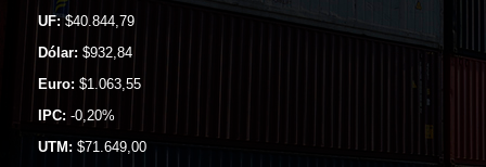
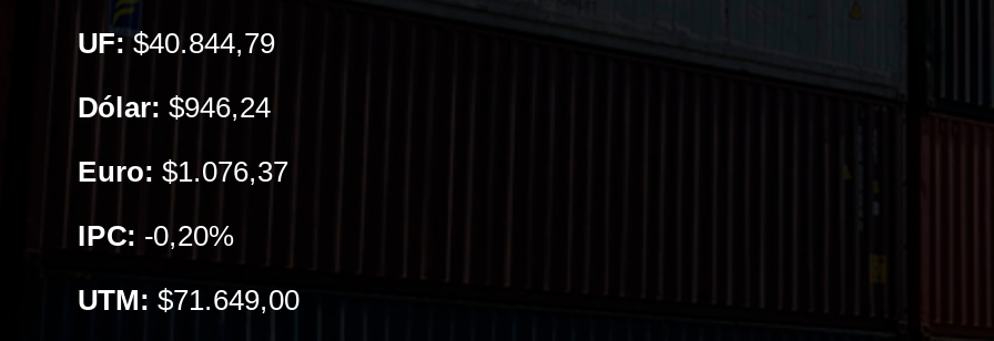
[38,45,132,61] Dólar: $932,84 -> [78,91,271,124] Dólar: $946,24
[38,76,141,92] Euro: $1.063,55 -> [78,155,288,189] Euro: $1.076,37

